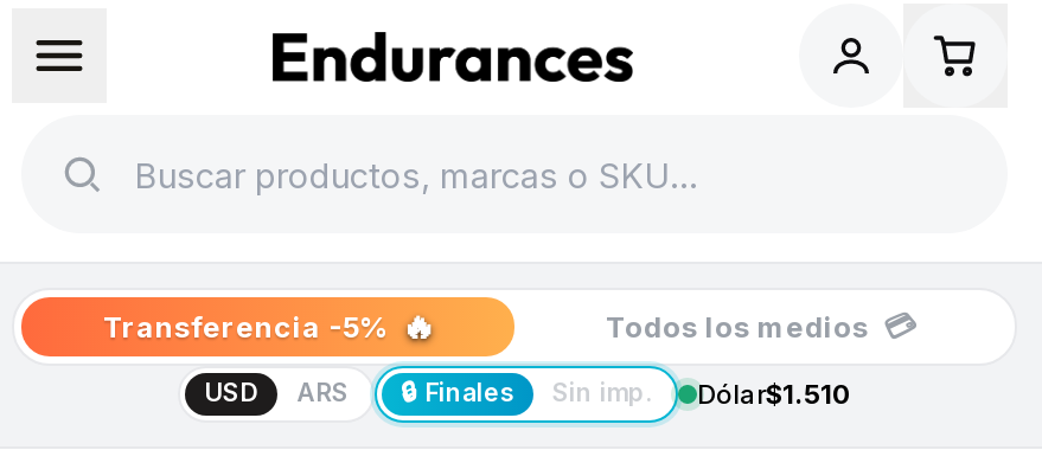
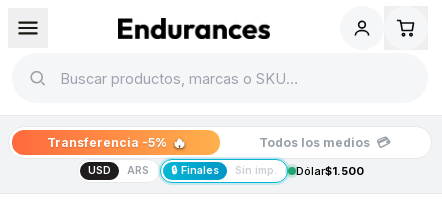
[697,378,851,411] Dólar $1.510 -> [295,164,363,178] Dólar $1.500

